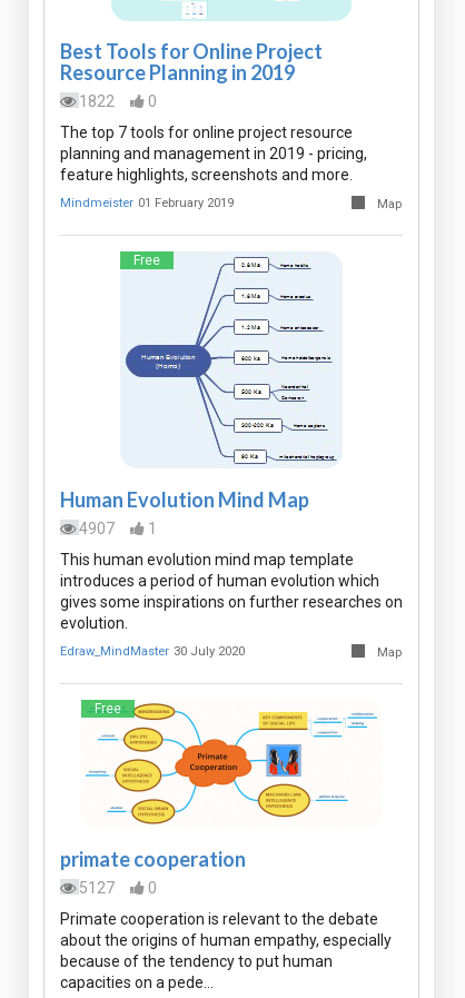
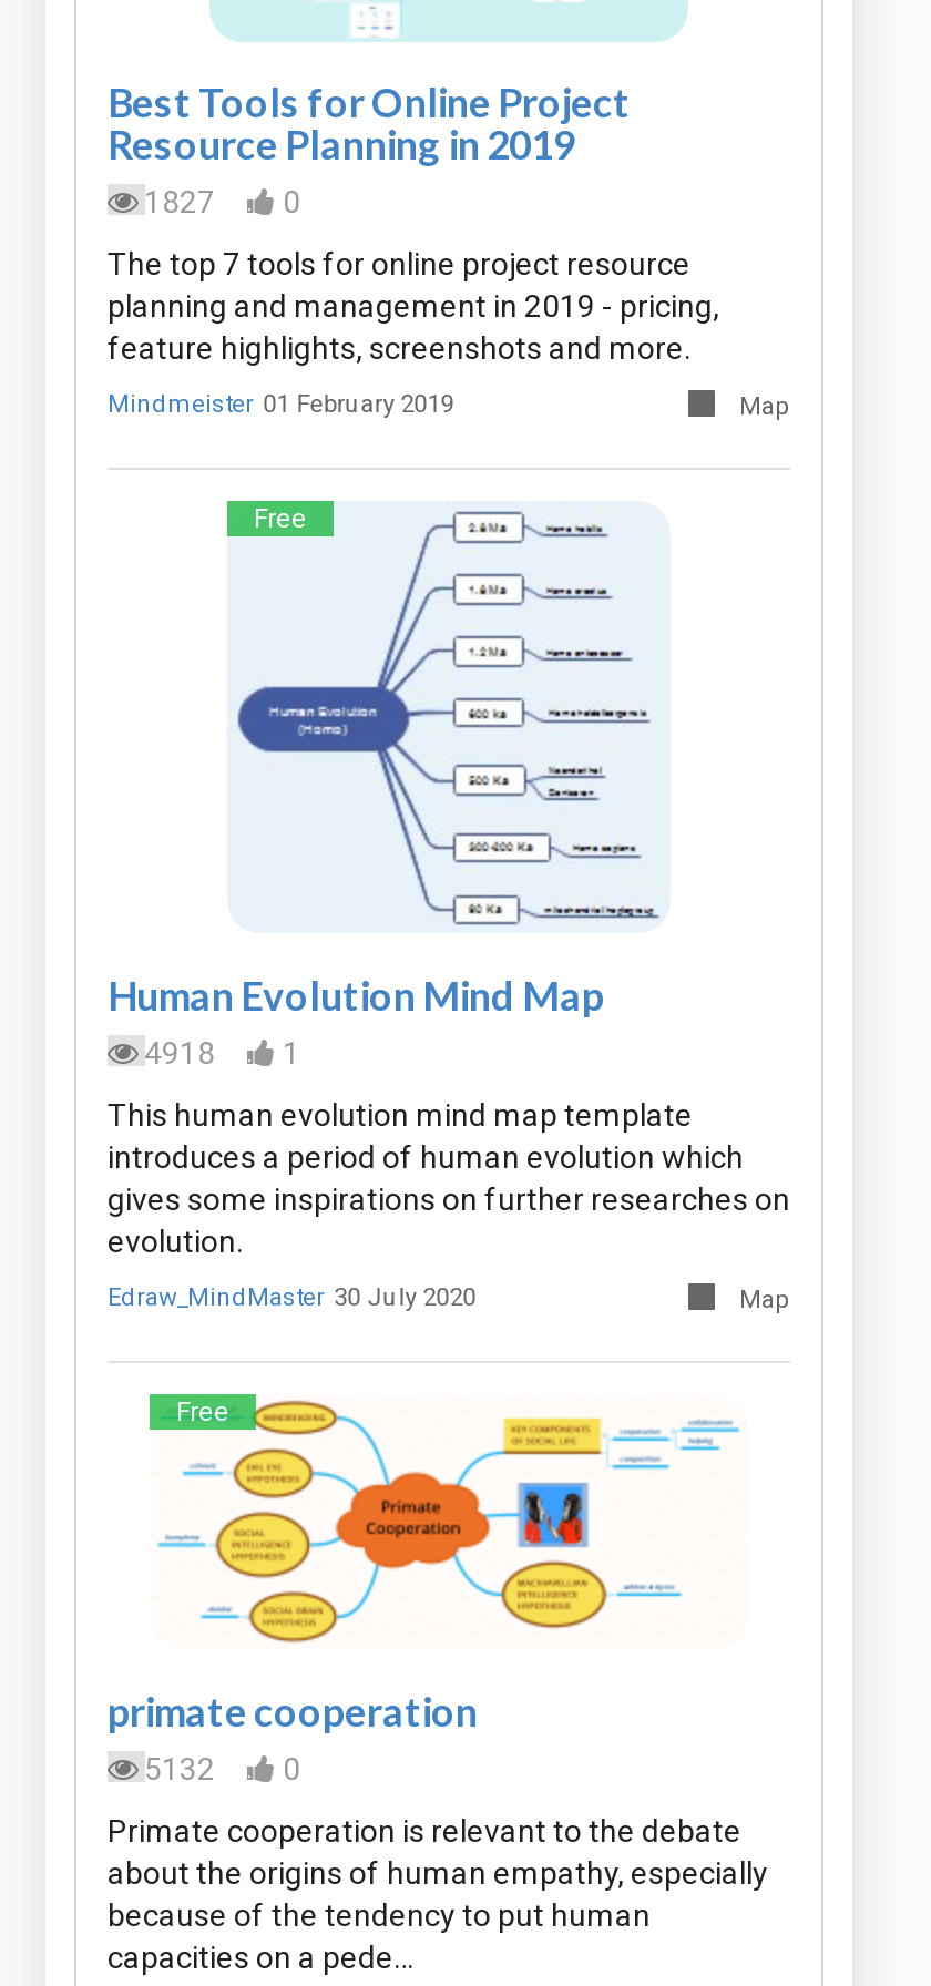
[78,92,157,110] 1822 0 -> [144,184,300,220] 1827 0
[78,520,157,537] 4907 1 -> [144,1035,300,1071] 4918 1
[78,879,157,897] 5127 0 -> [144,1751,300,1787] 5132 0

